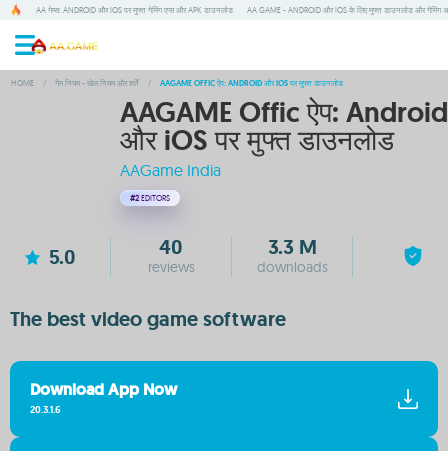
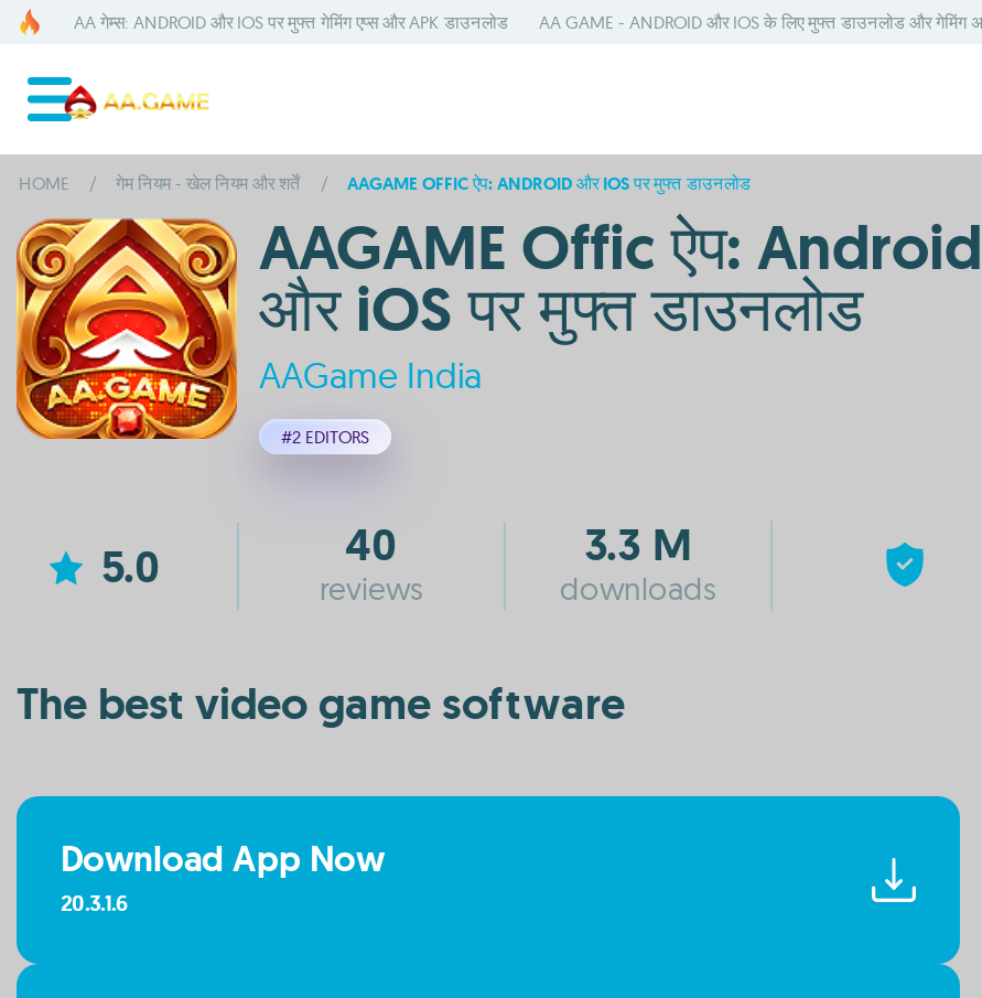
none -> [14,216,239,441] [image]

